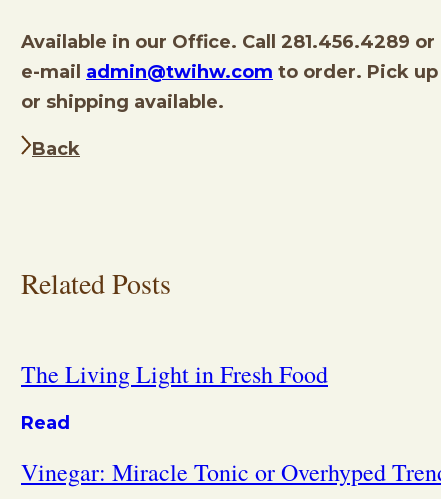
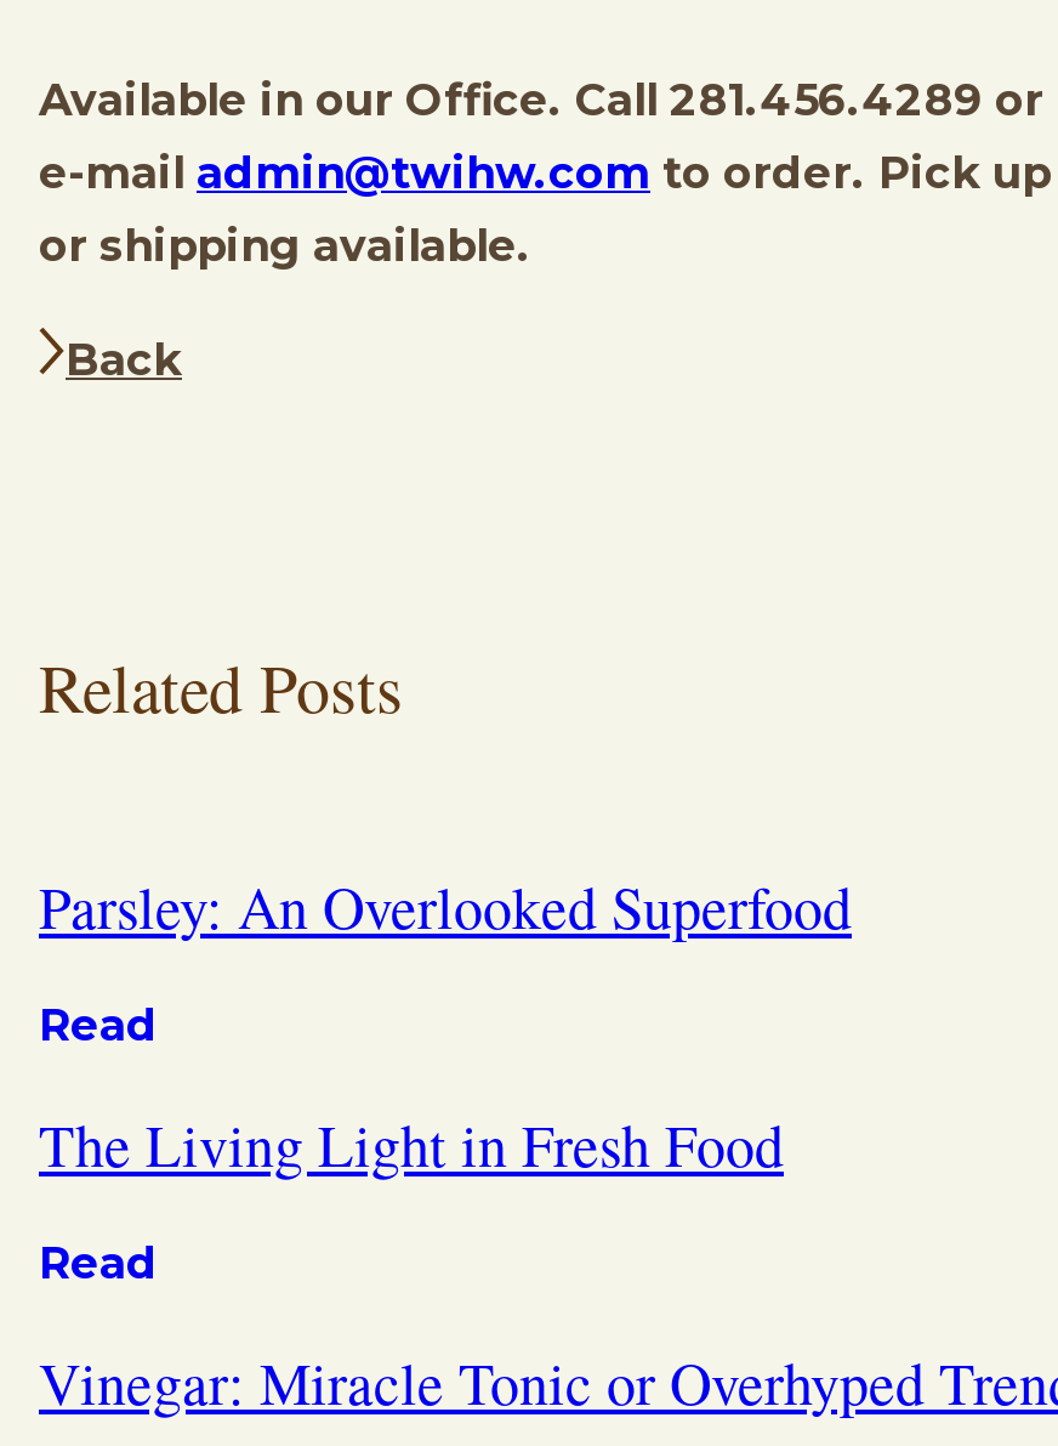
none -> [39,868,852,1052] Parsley: An Overlooked Superfood | Read

